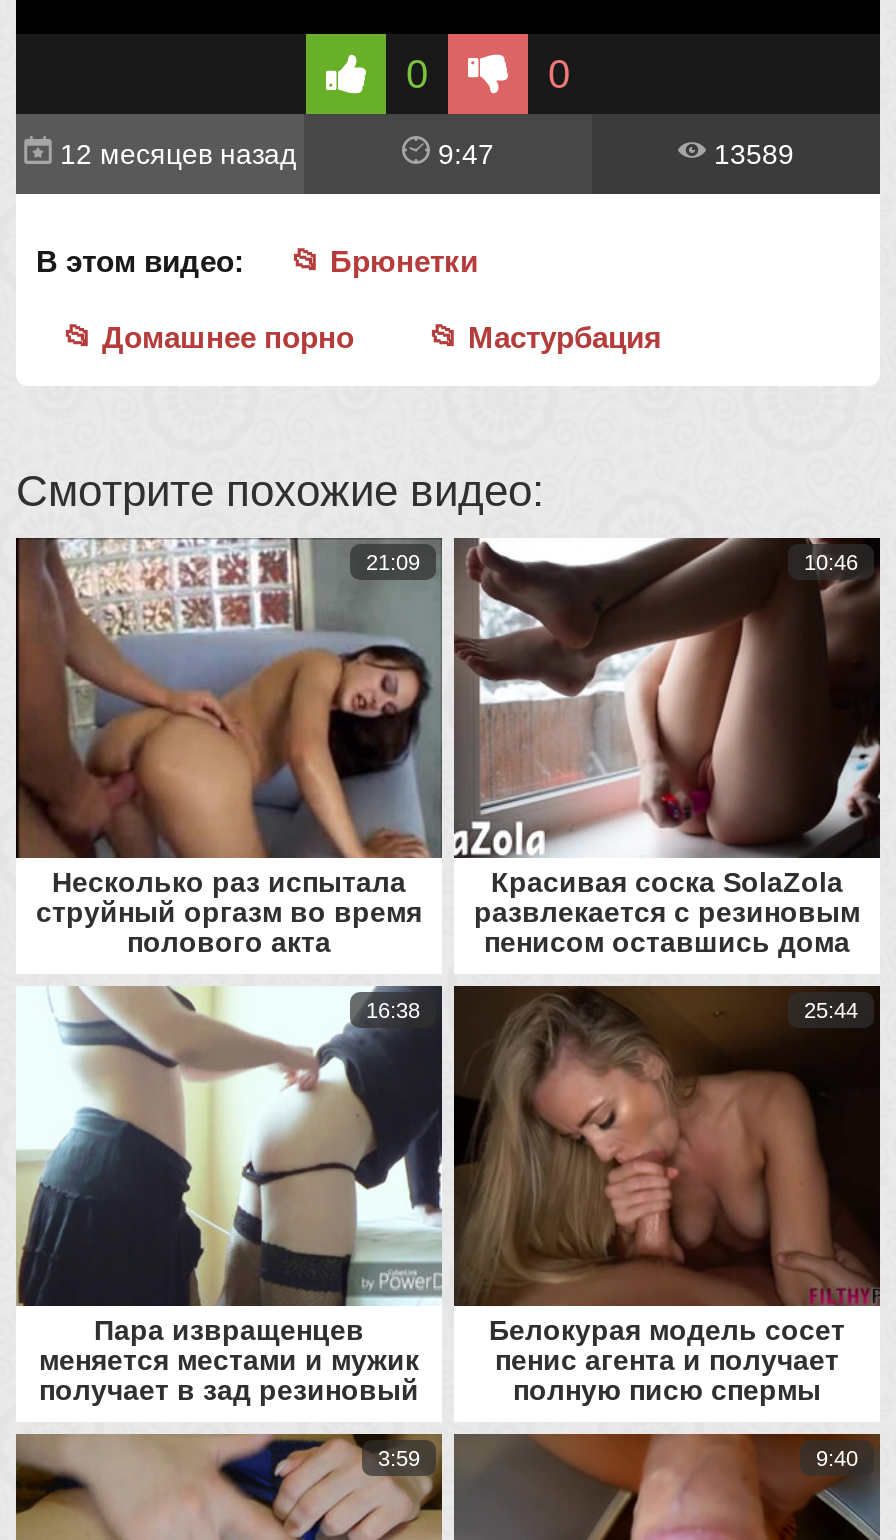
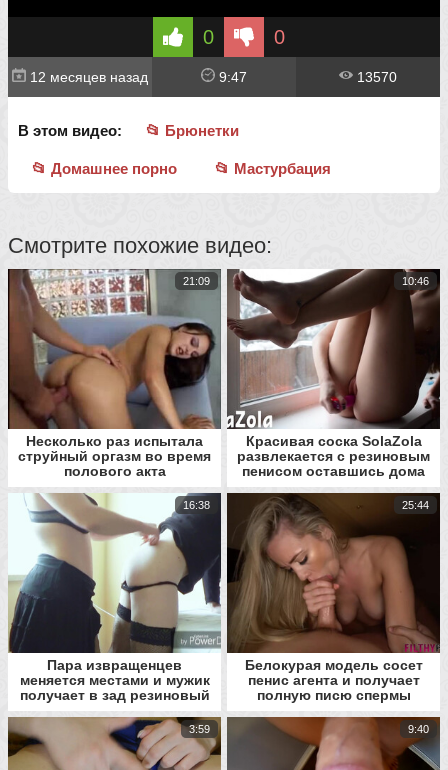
[706,138,794,170] 13589 -> [353,69,397,85] 13570

